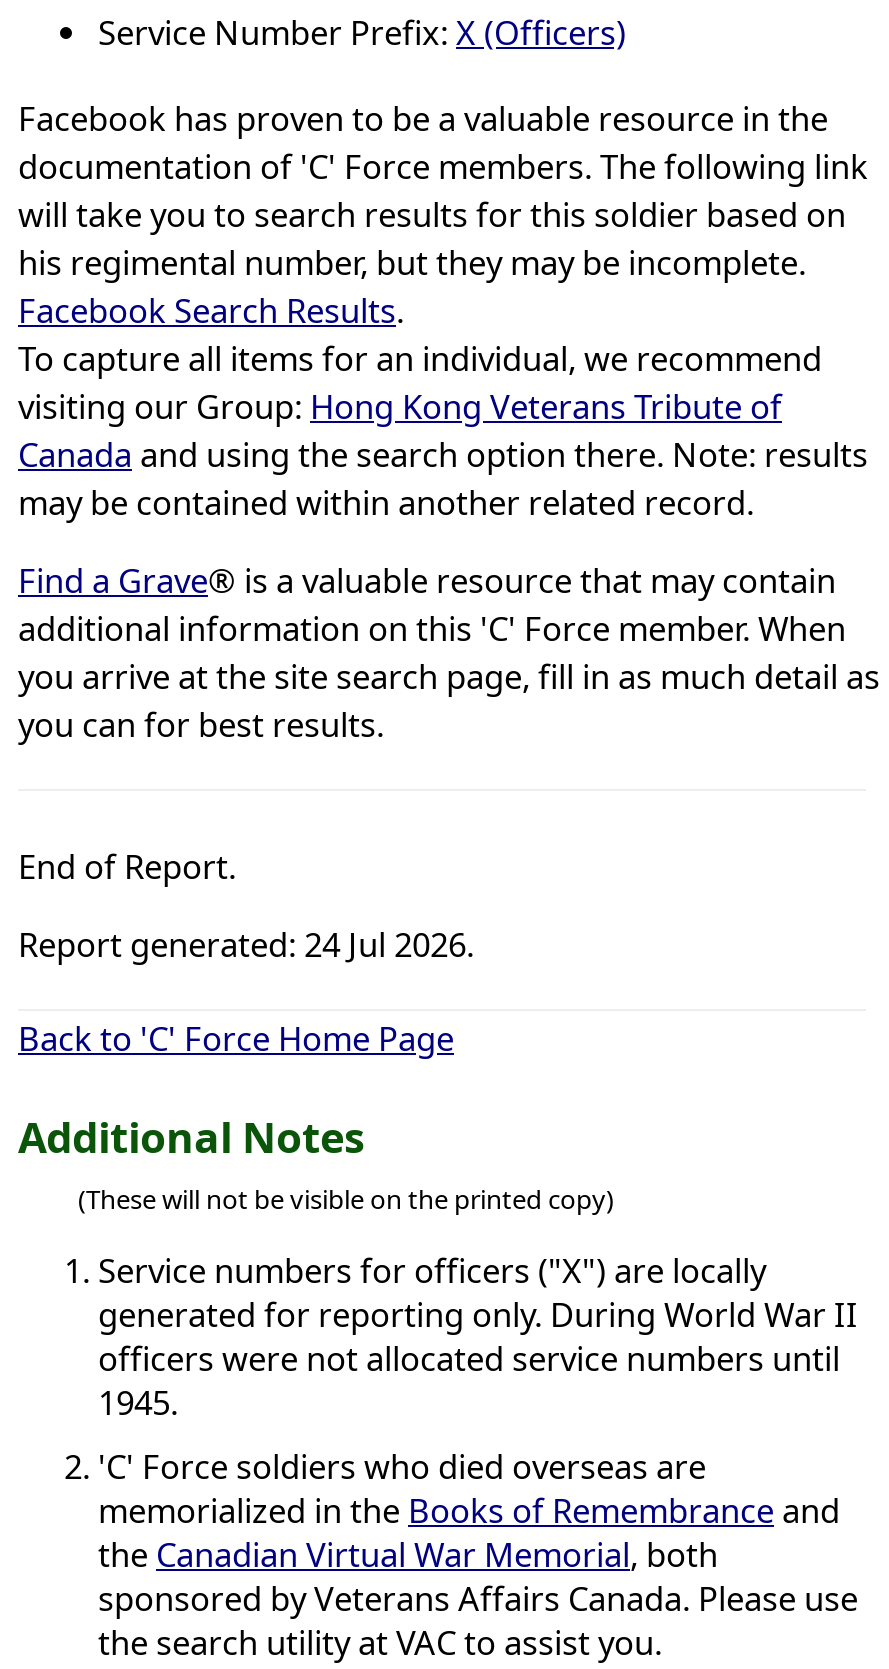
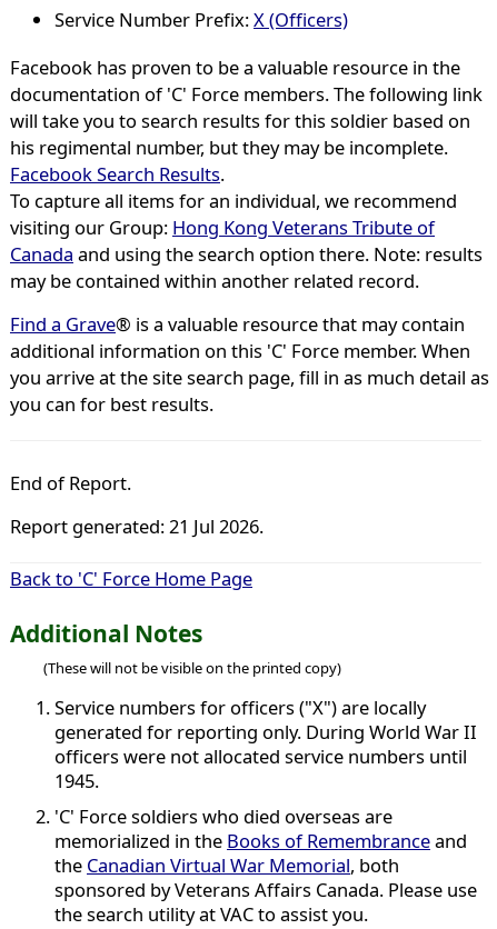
[18,921,474,967] Report generated: 24 Jul 2026. -> [10,513,264,539] Report generated: 21 Jul 2026.

